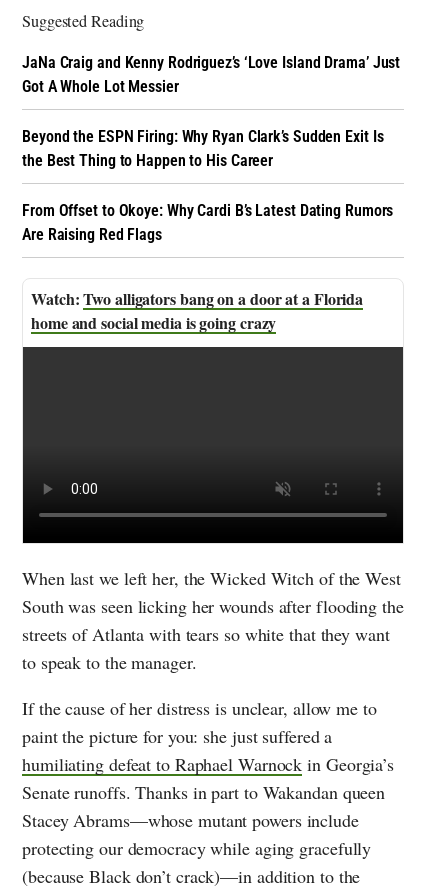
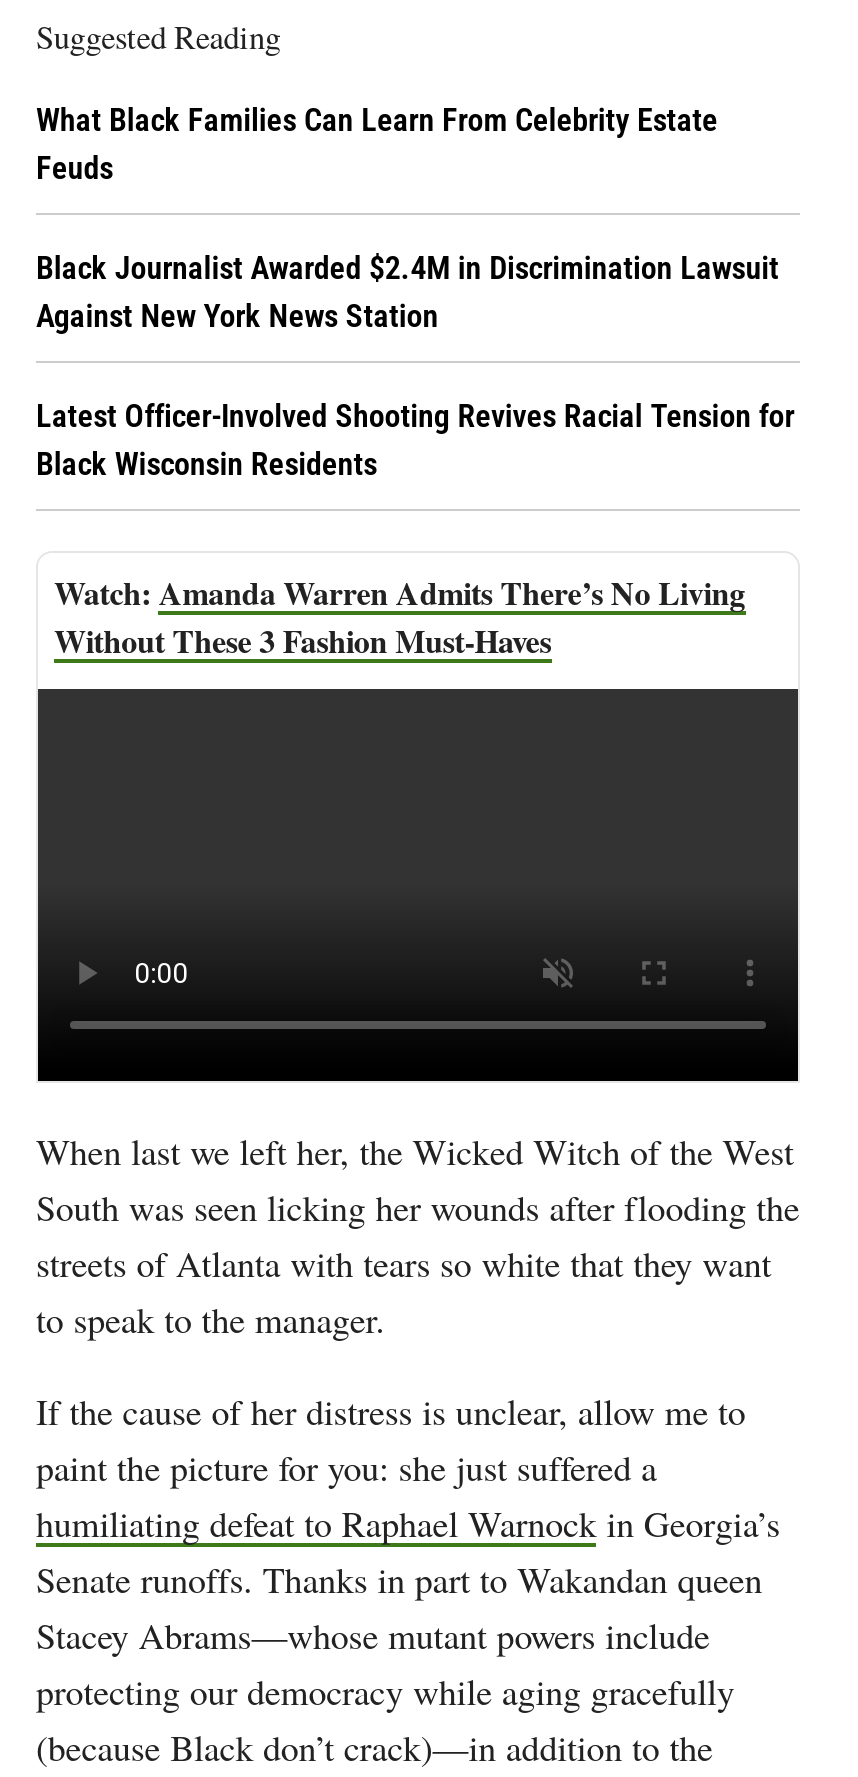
[22,53,400,96] JaNa Craig and Kenny Rodriguez’s ‘Love Island Drama’ Just | Got A Whole Lot Messier -> [36,101,718,187] What Black Families Can Learn From Celebrity Estate | Feuds
[22,127,383,170] Beyond the ESPN Firing: Why Ryan Clark’s Sudden Exit Is | the Best Thing to Happen to His Career -> [36,249,779,335] Black Journalist Awarded $2.4M in Discrimination Lawsuit | Against New York News Station
[22,201,393,244] From Offset to Okoye: Why Cardi B’s Latest Dating Rumors | Are Raising Red Flags -> [36,397,794,483] Latest Officer-Involved Shooting Revives Racial Tension for | Black Wisconsin Residents
[31,287,363,334] Two alligators bang on a door at a Florida | home and social media is going crazy -> [54,569,745,663] Amanda Warren Admits There’s No Living | Without These 3 Fashion Must-Haves

